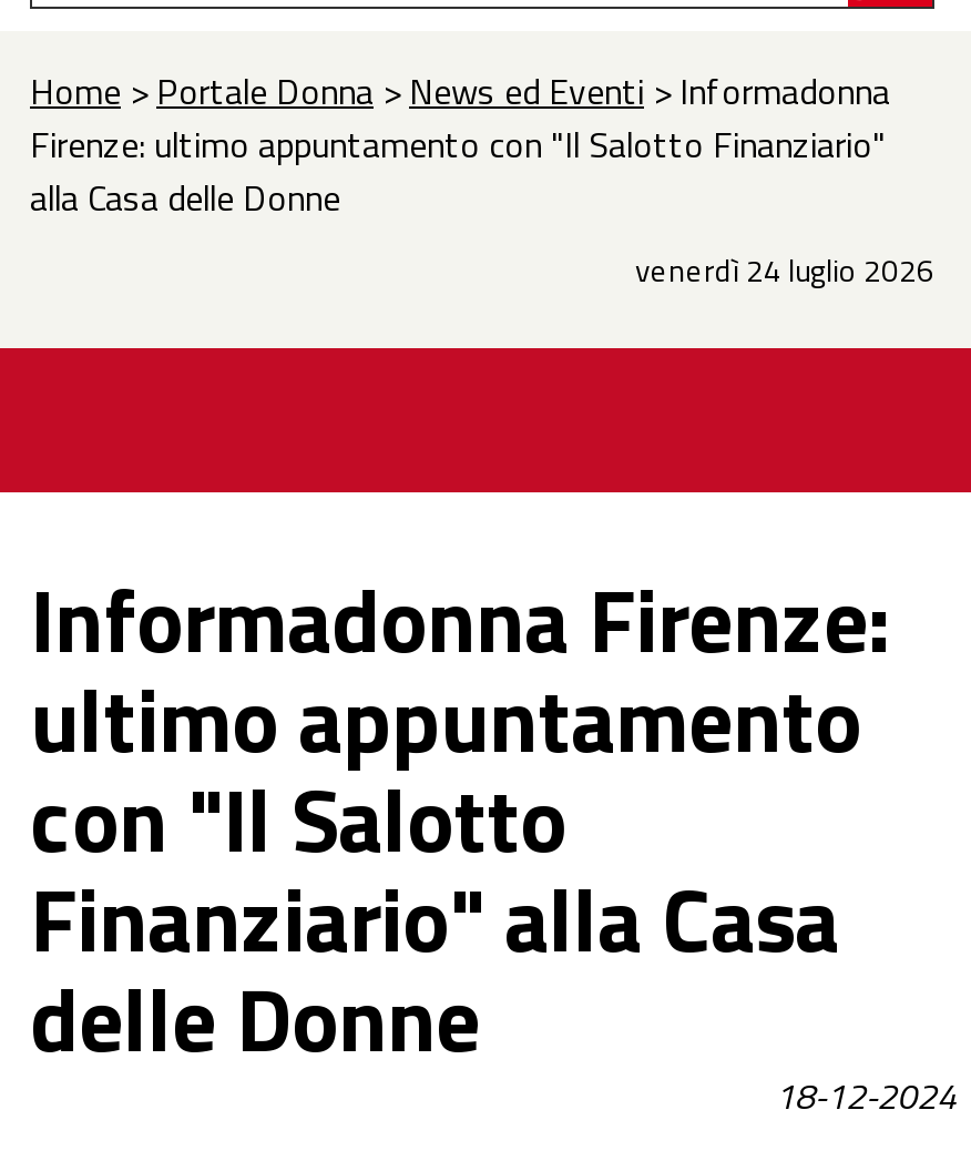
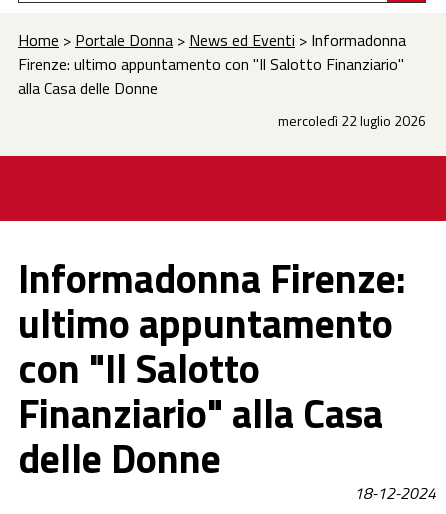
[635,246,934,293] venerdì 24 luglio 2026 -> [278,110,426,131] mercoledì 22 luglio 2026

